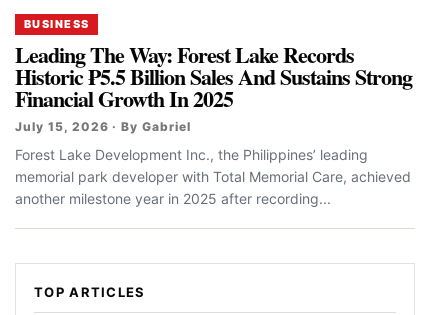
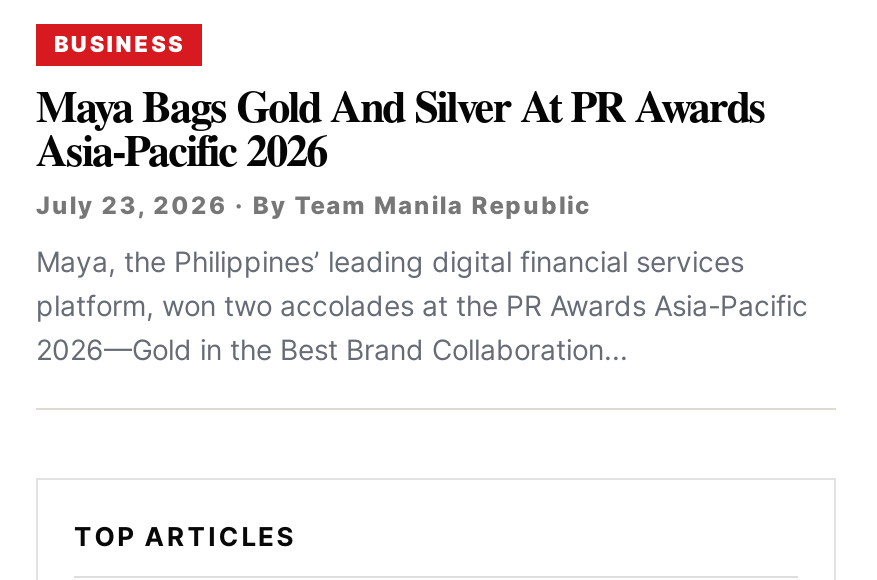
[15,38,412,134] Leading The Way: Forest Lake Records | Historic ₱5.5 Billion Sales And Sustains Strong | Financial Growth In 2025 | July 15, 2026 · By Gabriel -> [36,71,765,219] Maya Bags Gold And Silver At PR Awards | Asia-Pacific 2026 | July 23, 2026 · By Team Manila Republic
[15,146,411,207] Forest Lake Development Inc., the Philippines’ leading | memorial park developer with Total Memorial Care, achieved | another milestone year in 2025 after recording... -> [36,243,808,365] Maya, the Philippines’ leading digital financial services | platform, won two accolades at the PR Awards Asia-Pacific | 2026—Gold in the Best Brand Collaboration...

